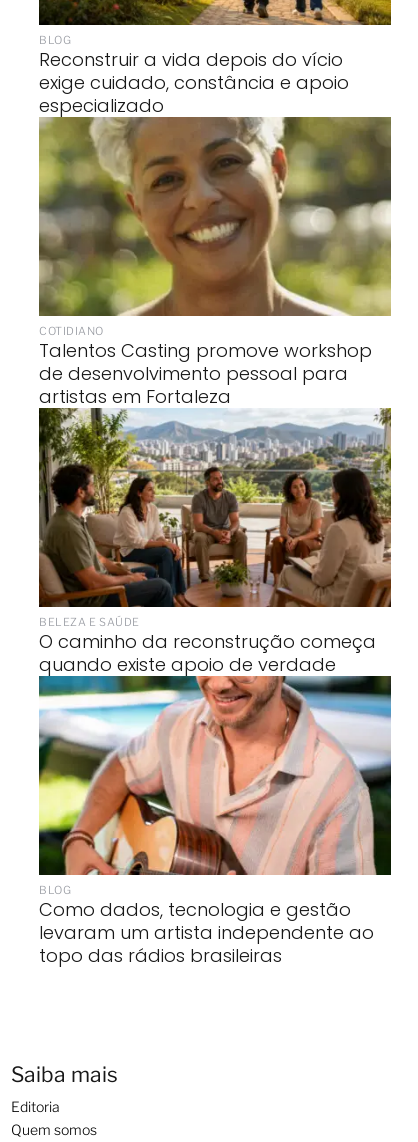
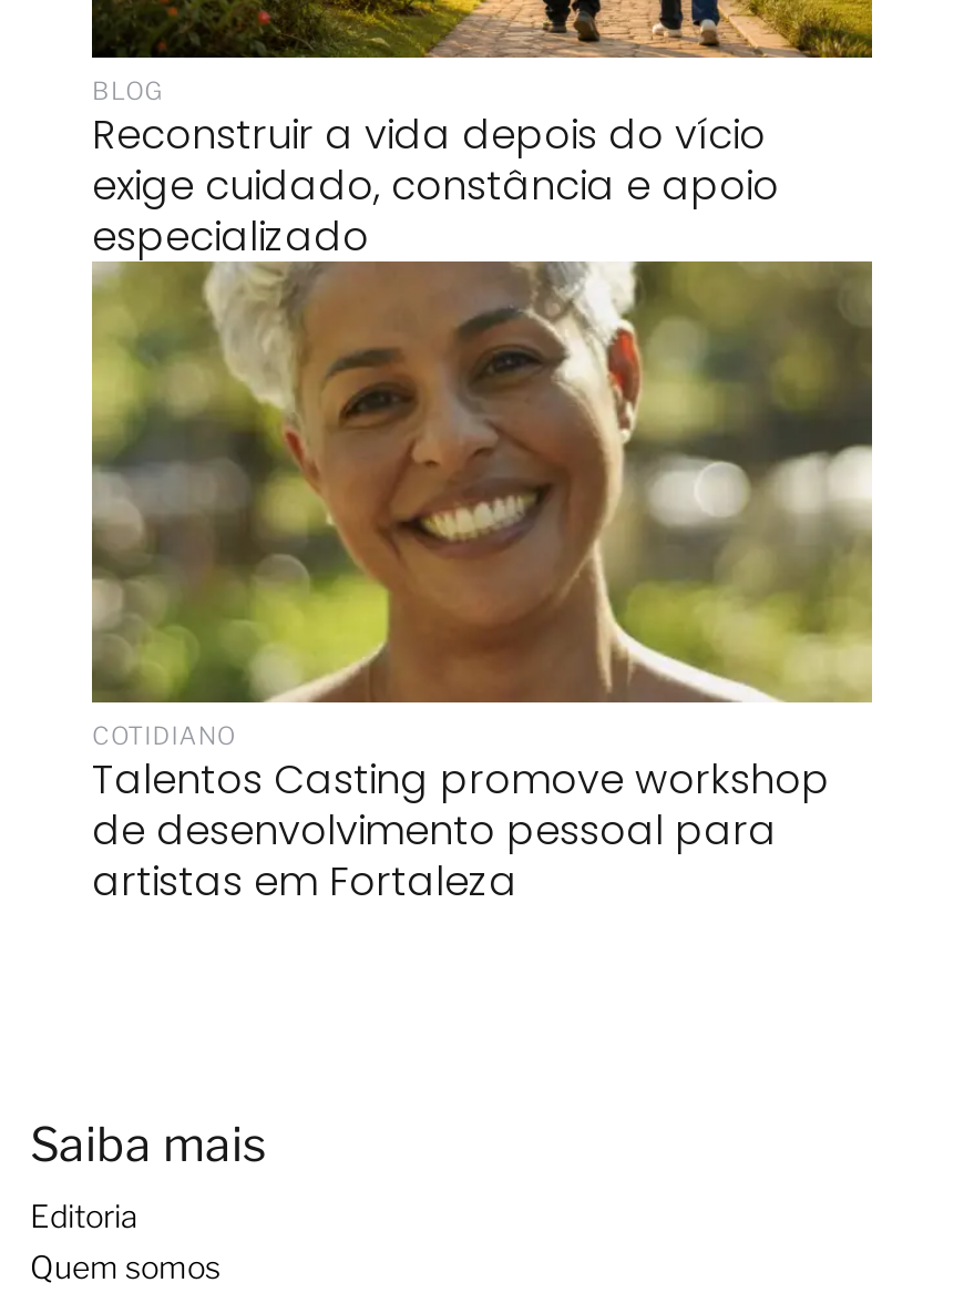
[38,407,392,677] [image] | BELEZA E SAÚDE | O caminho da reconstrução começa | quando existe apoio de verdade -> none
[38,675,392,968] [image] | BLOG | Como dados, tecnologia e gestão | levaram um artista independente ao | topo das rádios brasileiras -> none

